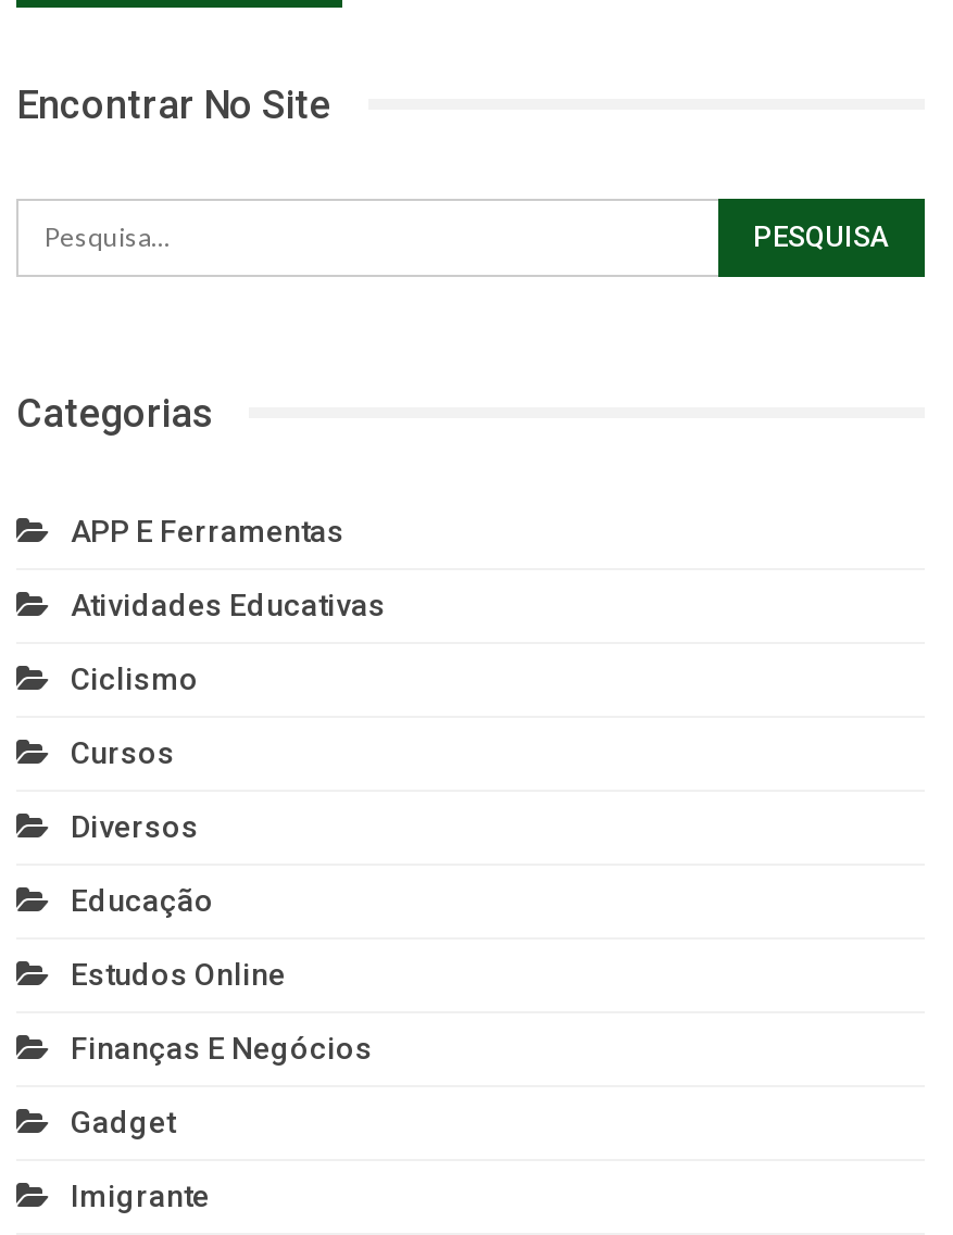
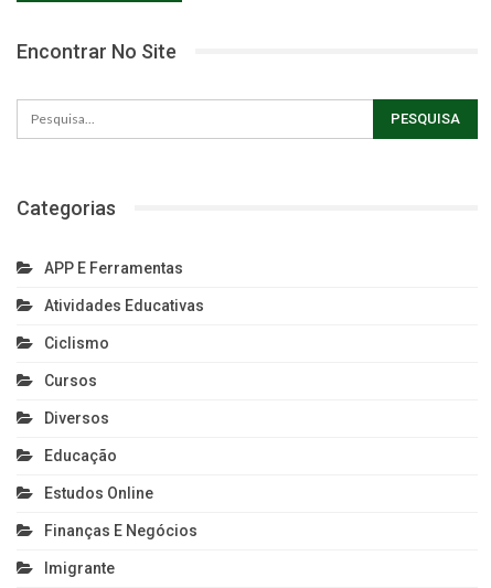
[71,1104,175,1139] Gadget -> none

